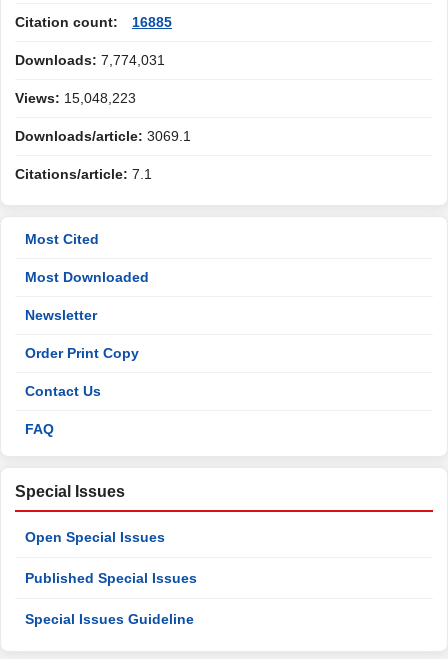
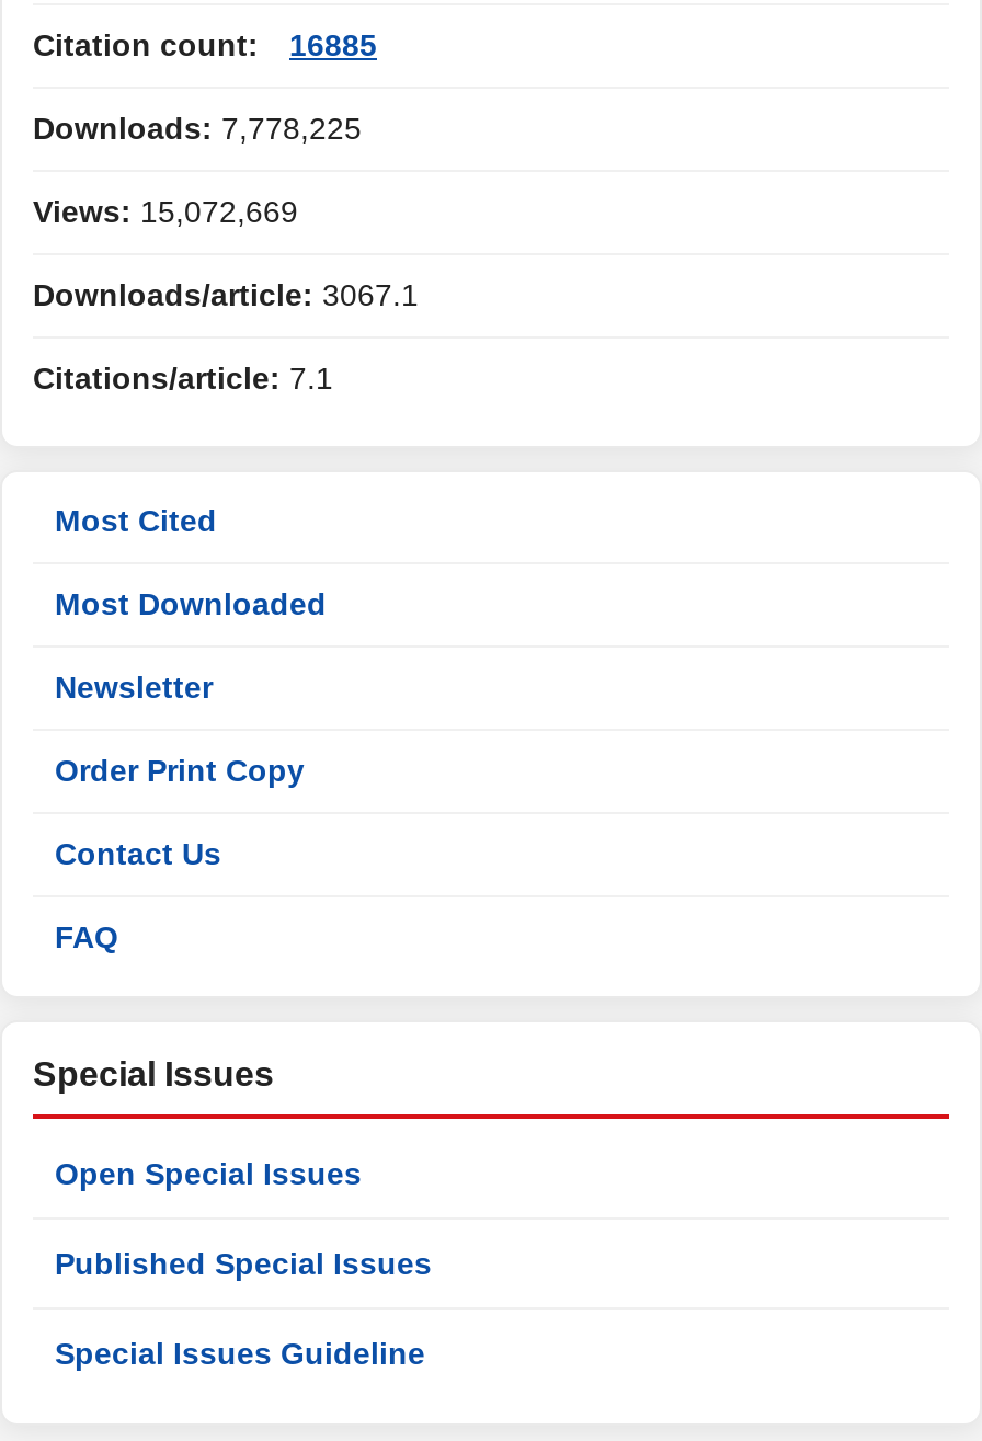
[15,52,165,68] Downloads: 7,774,031 -> [33,111,362,146] Downloads: 7,778,225
[15,90,136,106] Views: 15,048,223 -> [33,194,298,229] Views: 15,072,669
[15,128,191,144] Downloads/article: 3069.1 -> [33,277,419,312] Downloads/article: 3067.1

